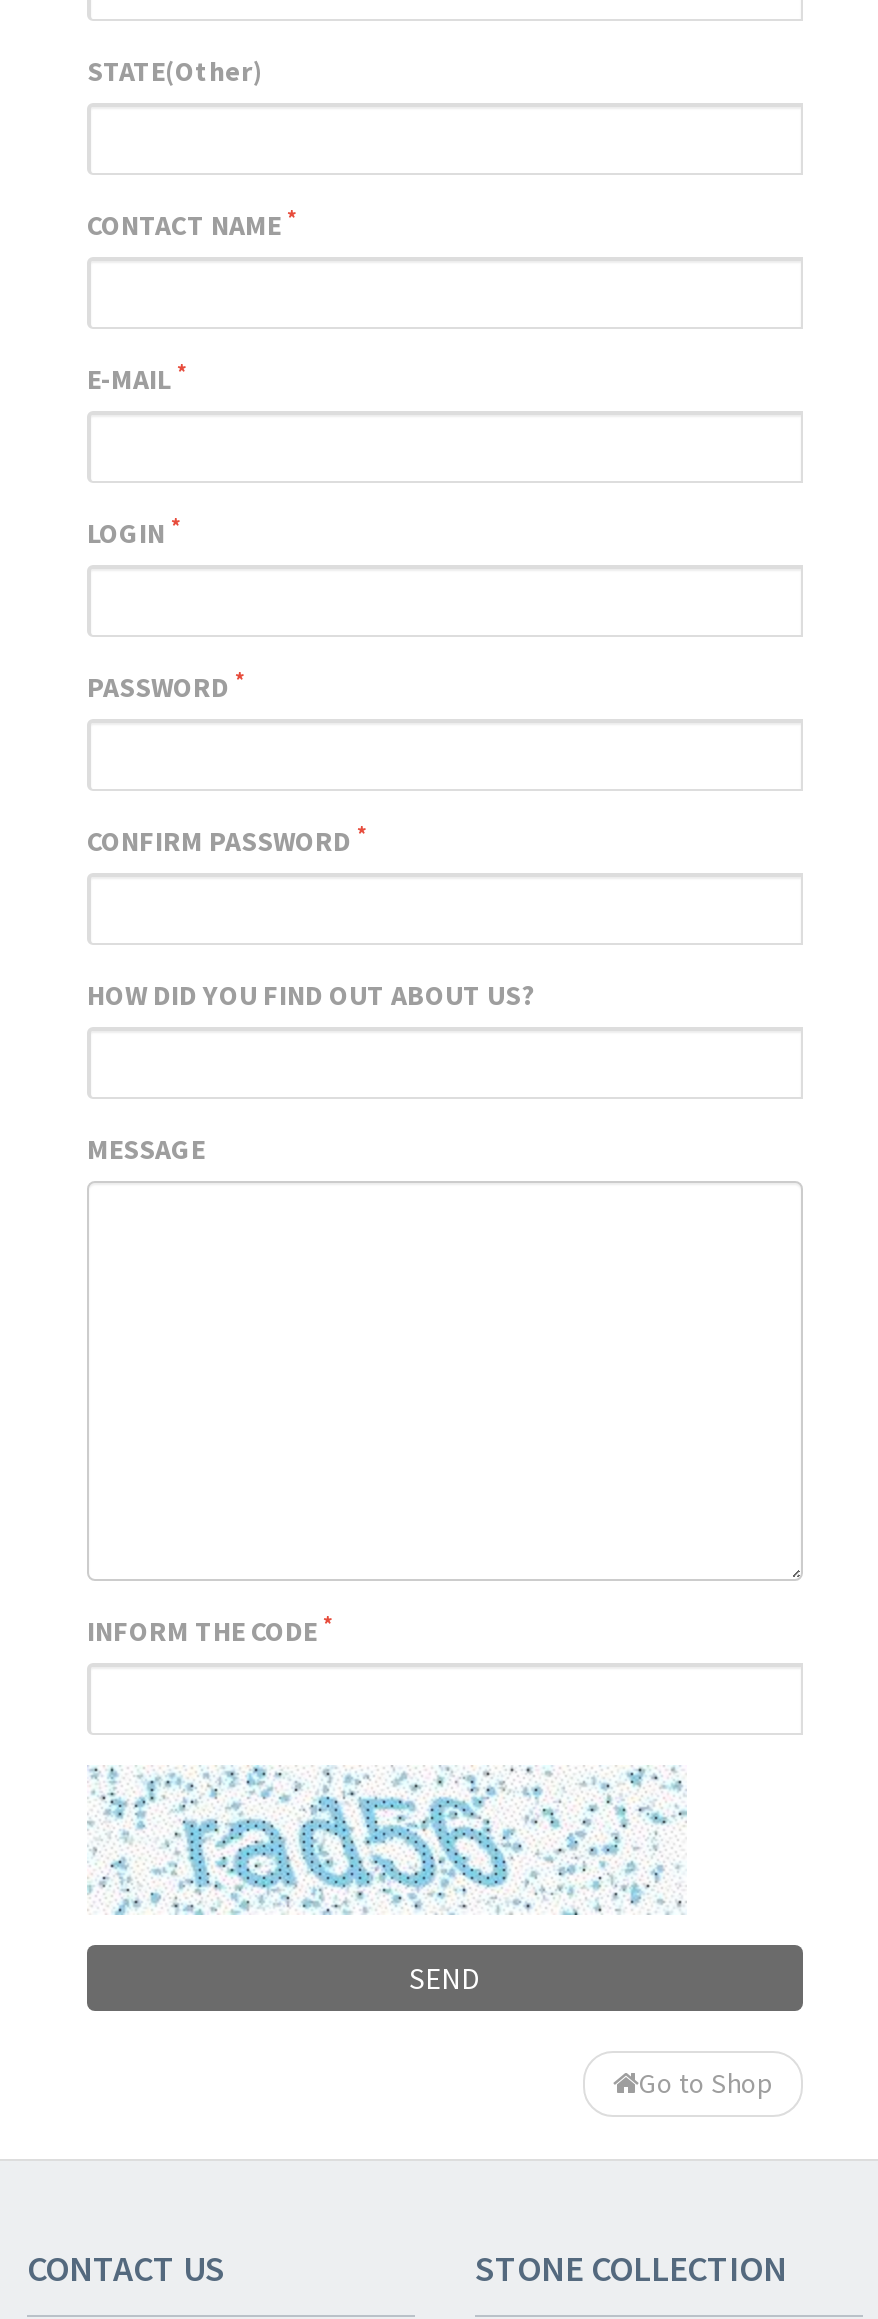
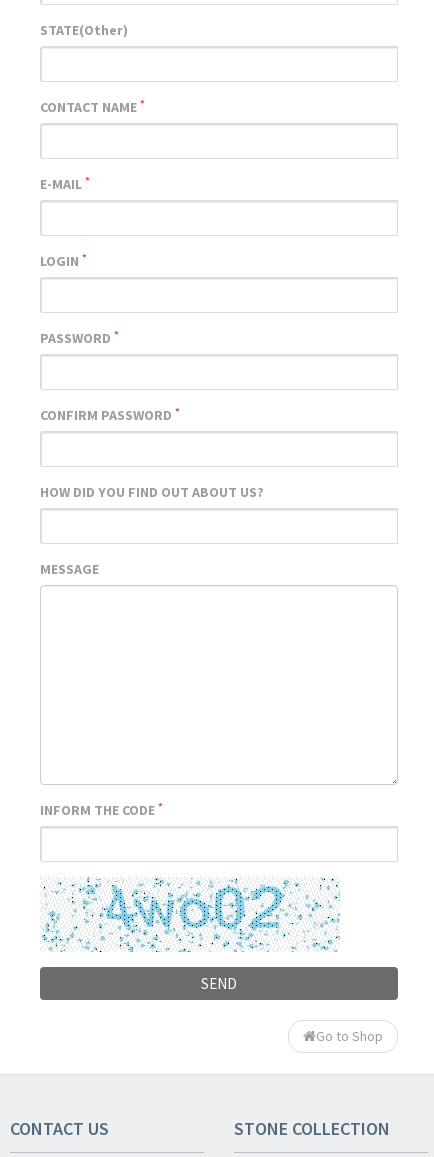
[87,1765,685,1917] [image] -> [41,877,341,953] [image]

